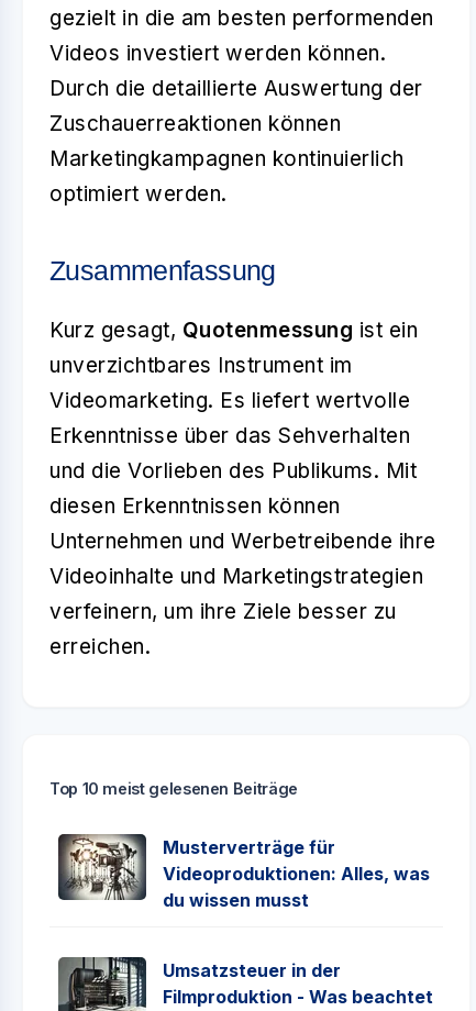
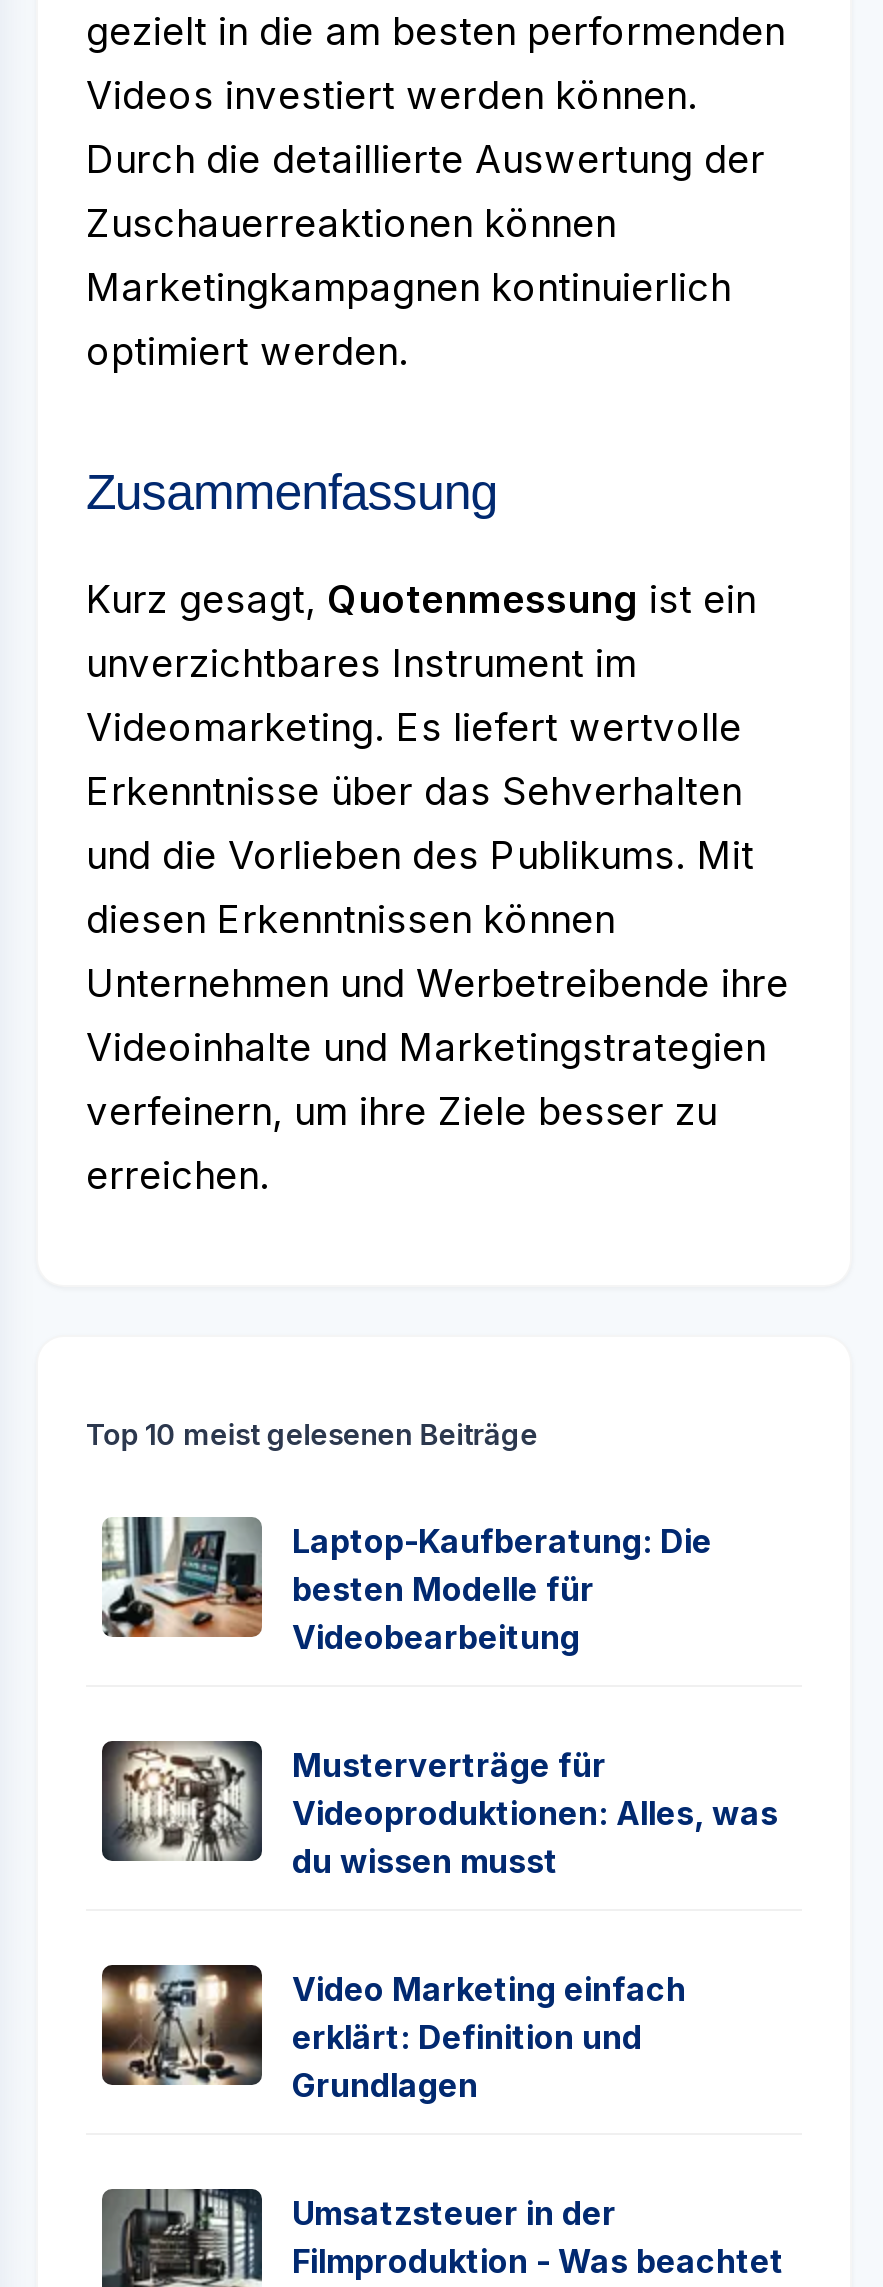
none -> [100,1515,712,1657] [image] | Laptop-Kaufberatung: Die | besten Modelle für | Videobearbeitung
none -> [100,1963,686,2105] [image] | Video Marketing einfach | erklärt: Definition und | Grundlagen

